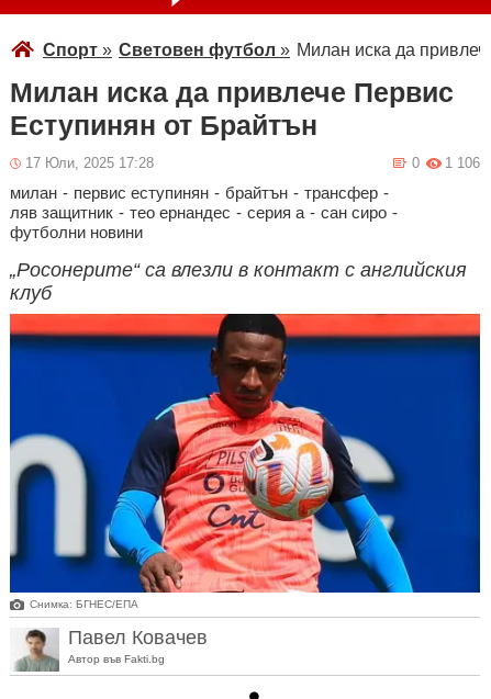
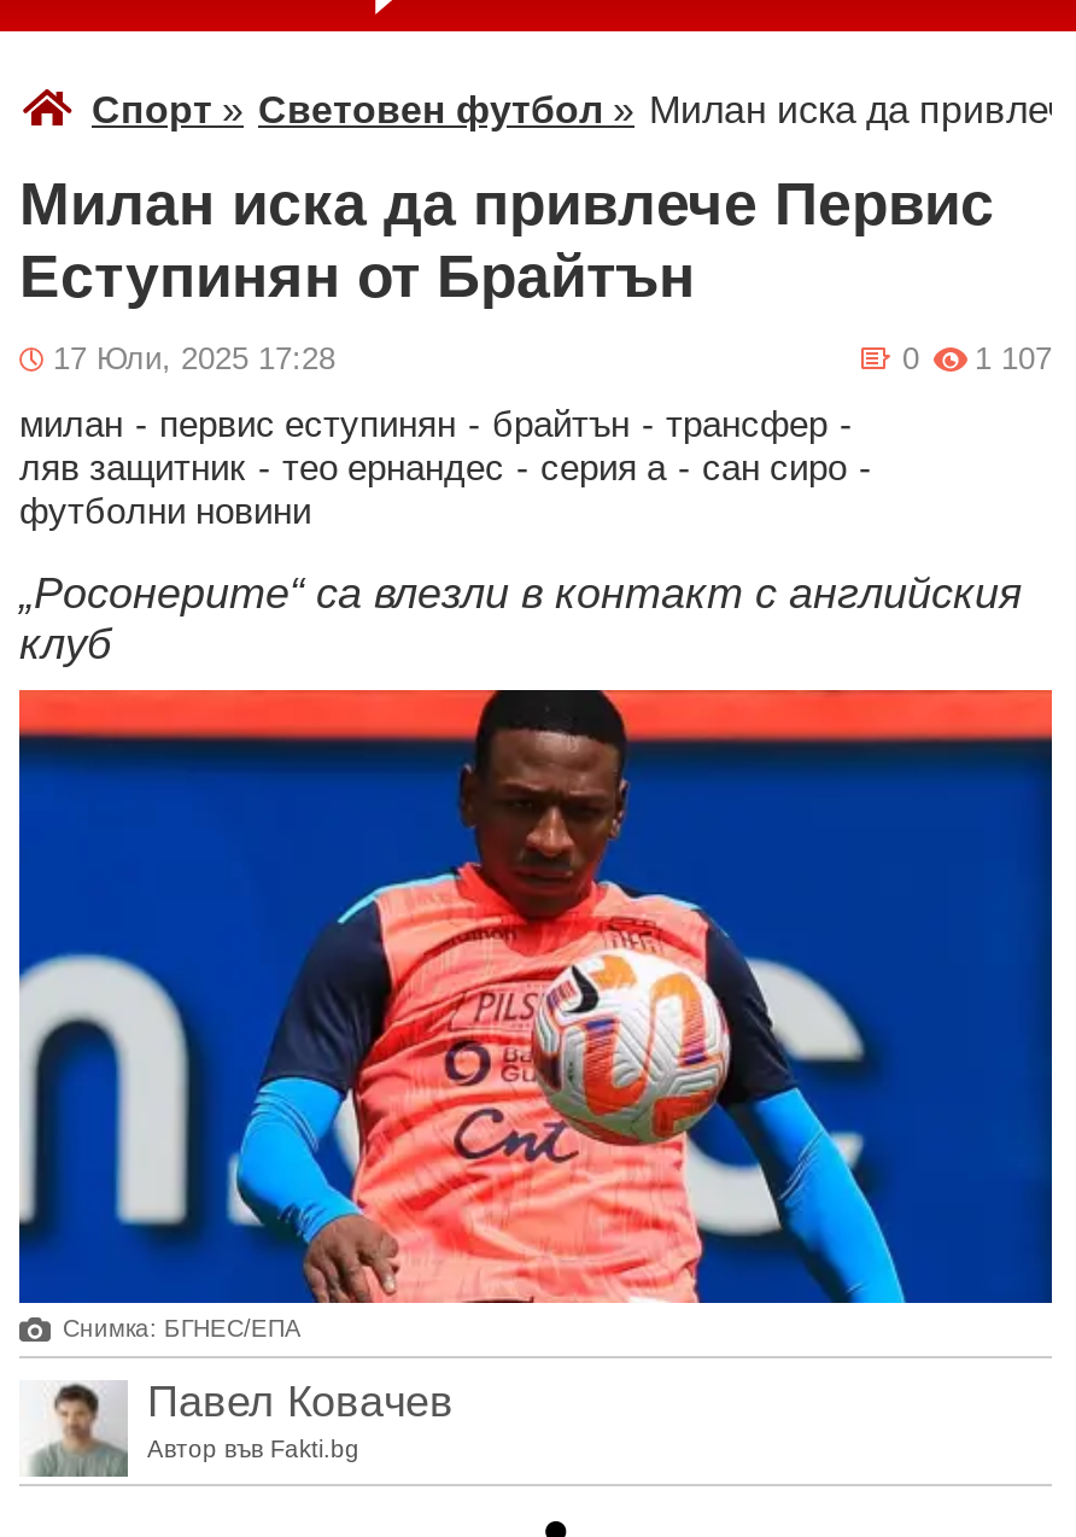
[412,155,480,171] 0 1 106 -> [902,340,1052,376] 0 1 107

